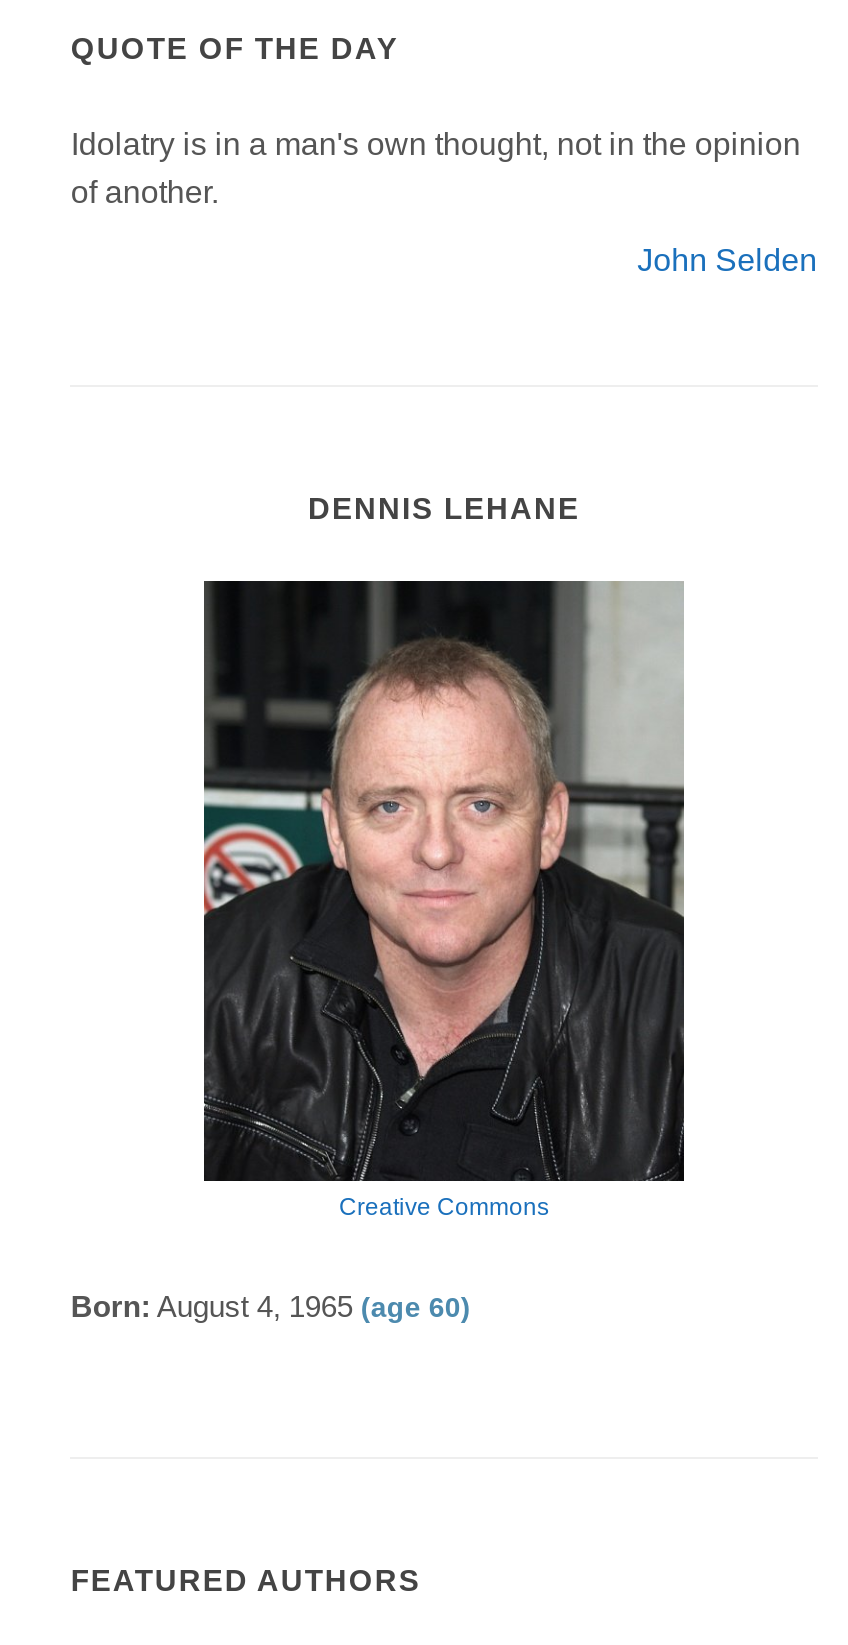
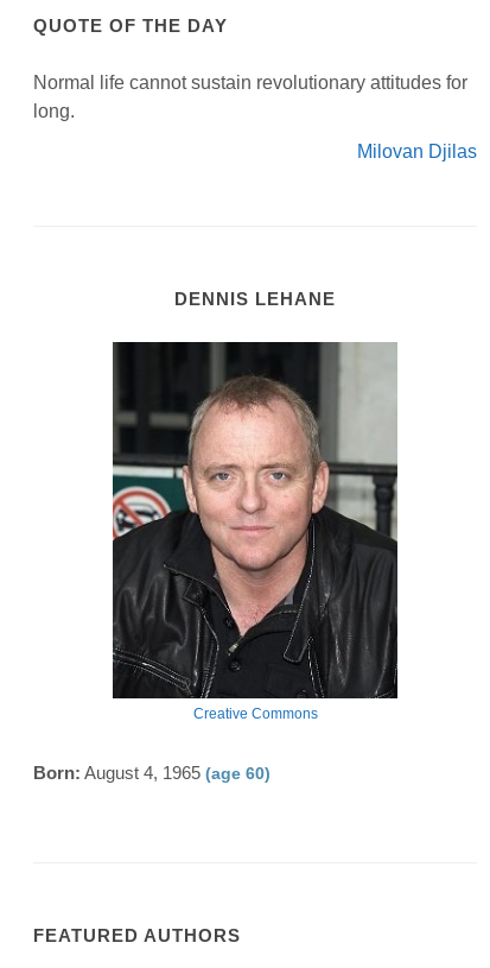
[71,126,801,208] Idolatry is in a man's own thought, not in the opinion | of another. -> [34,72,468,121] Normal life cannot sustain revolutionary attitudes for | long.
[637,242,817,276] John Selden -> [357,141,476,161] Milovan Djilas

